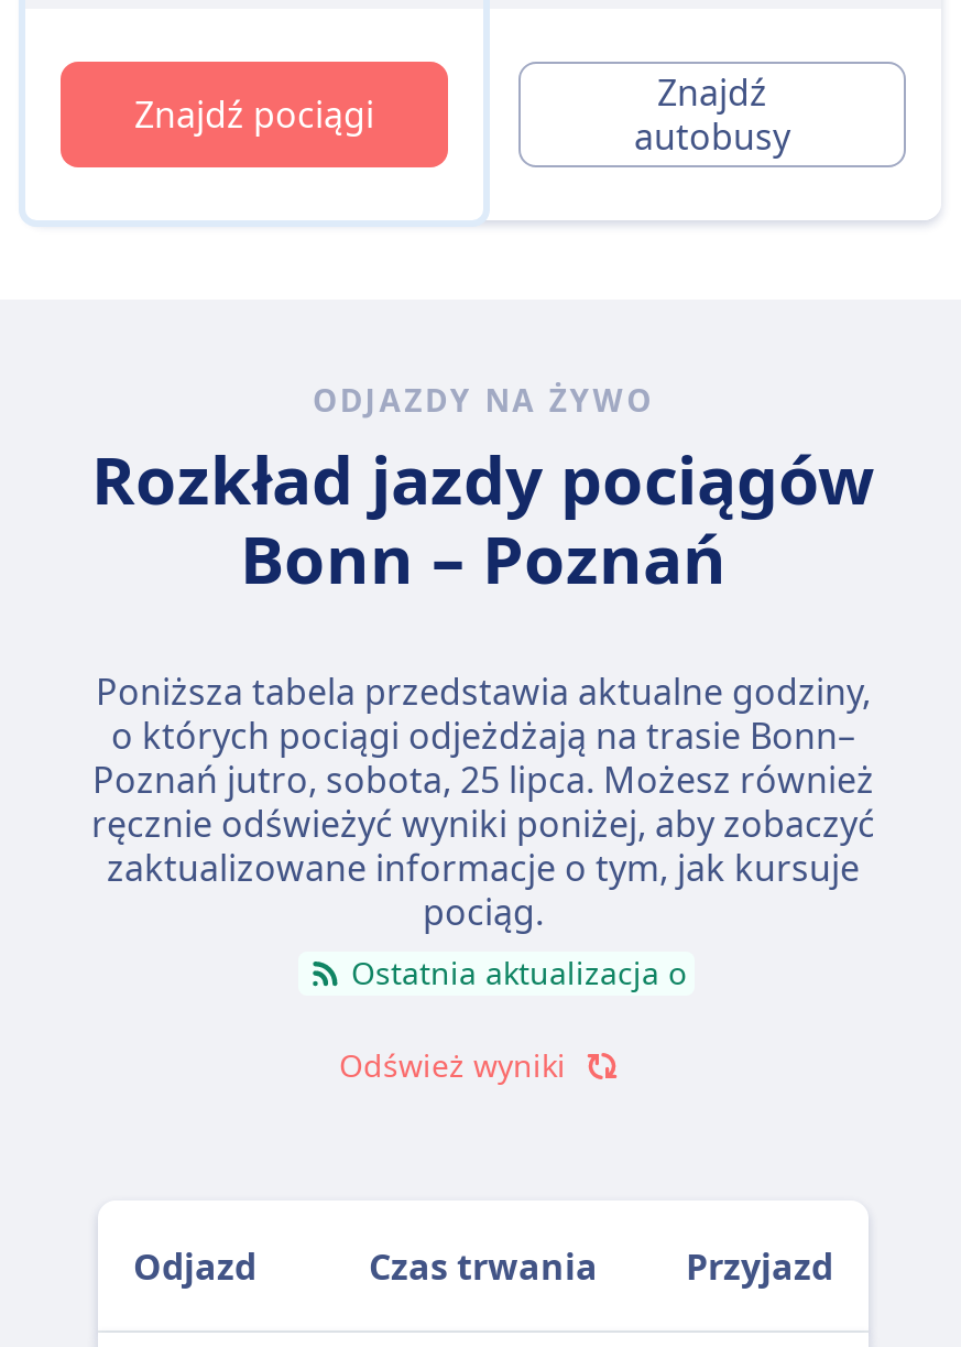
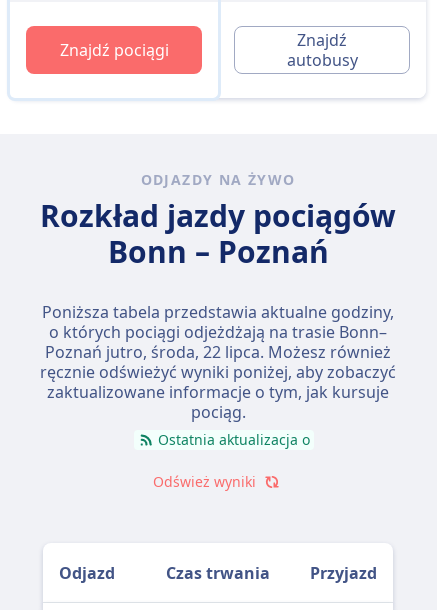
[92,756,874,804] Poznań jutro, sobota, 25 lipca. Możesz również -> [45,341,391,363] Poznań jutro, środa, 22 lipca. Możesz również

